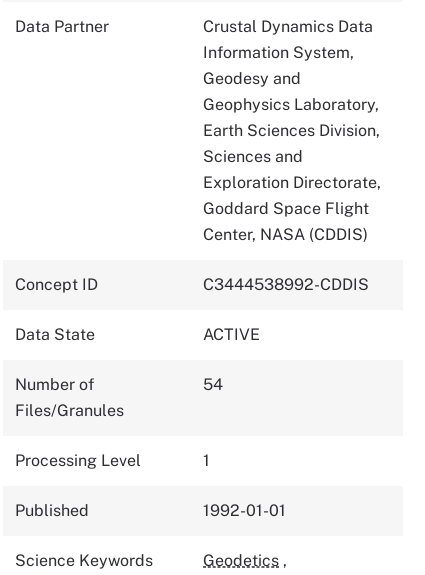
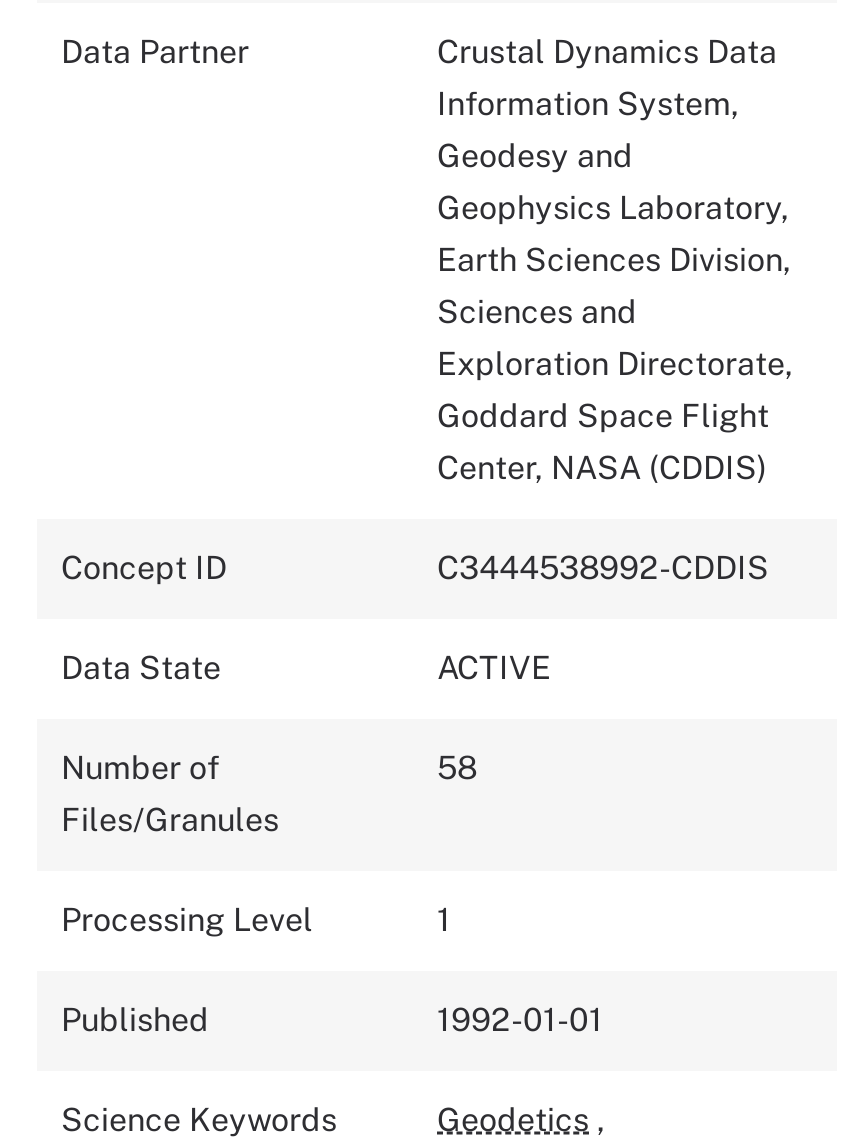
[203,375,223,394] 54 -> [437,749,477,787] 58

